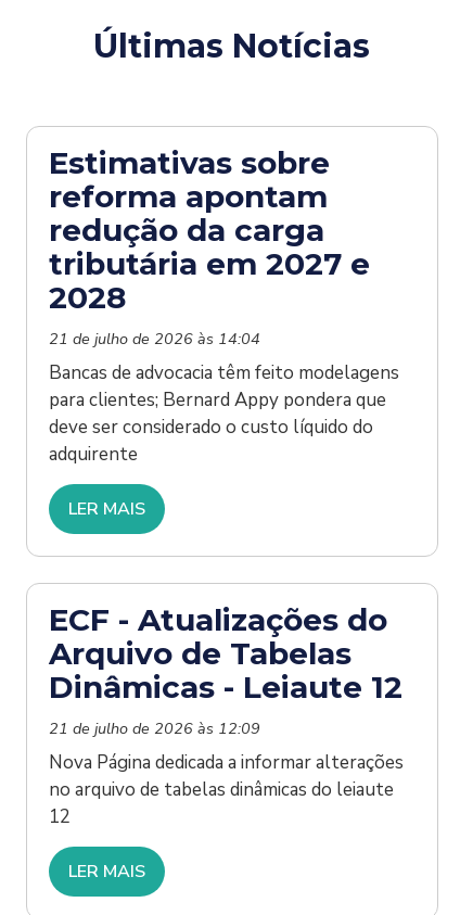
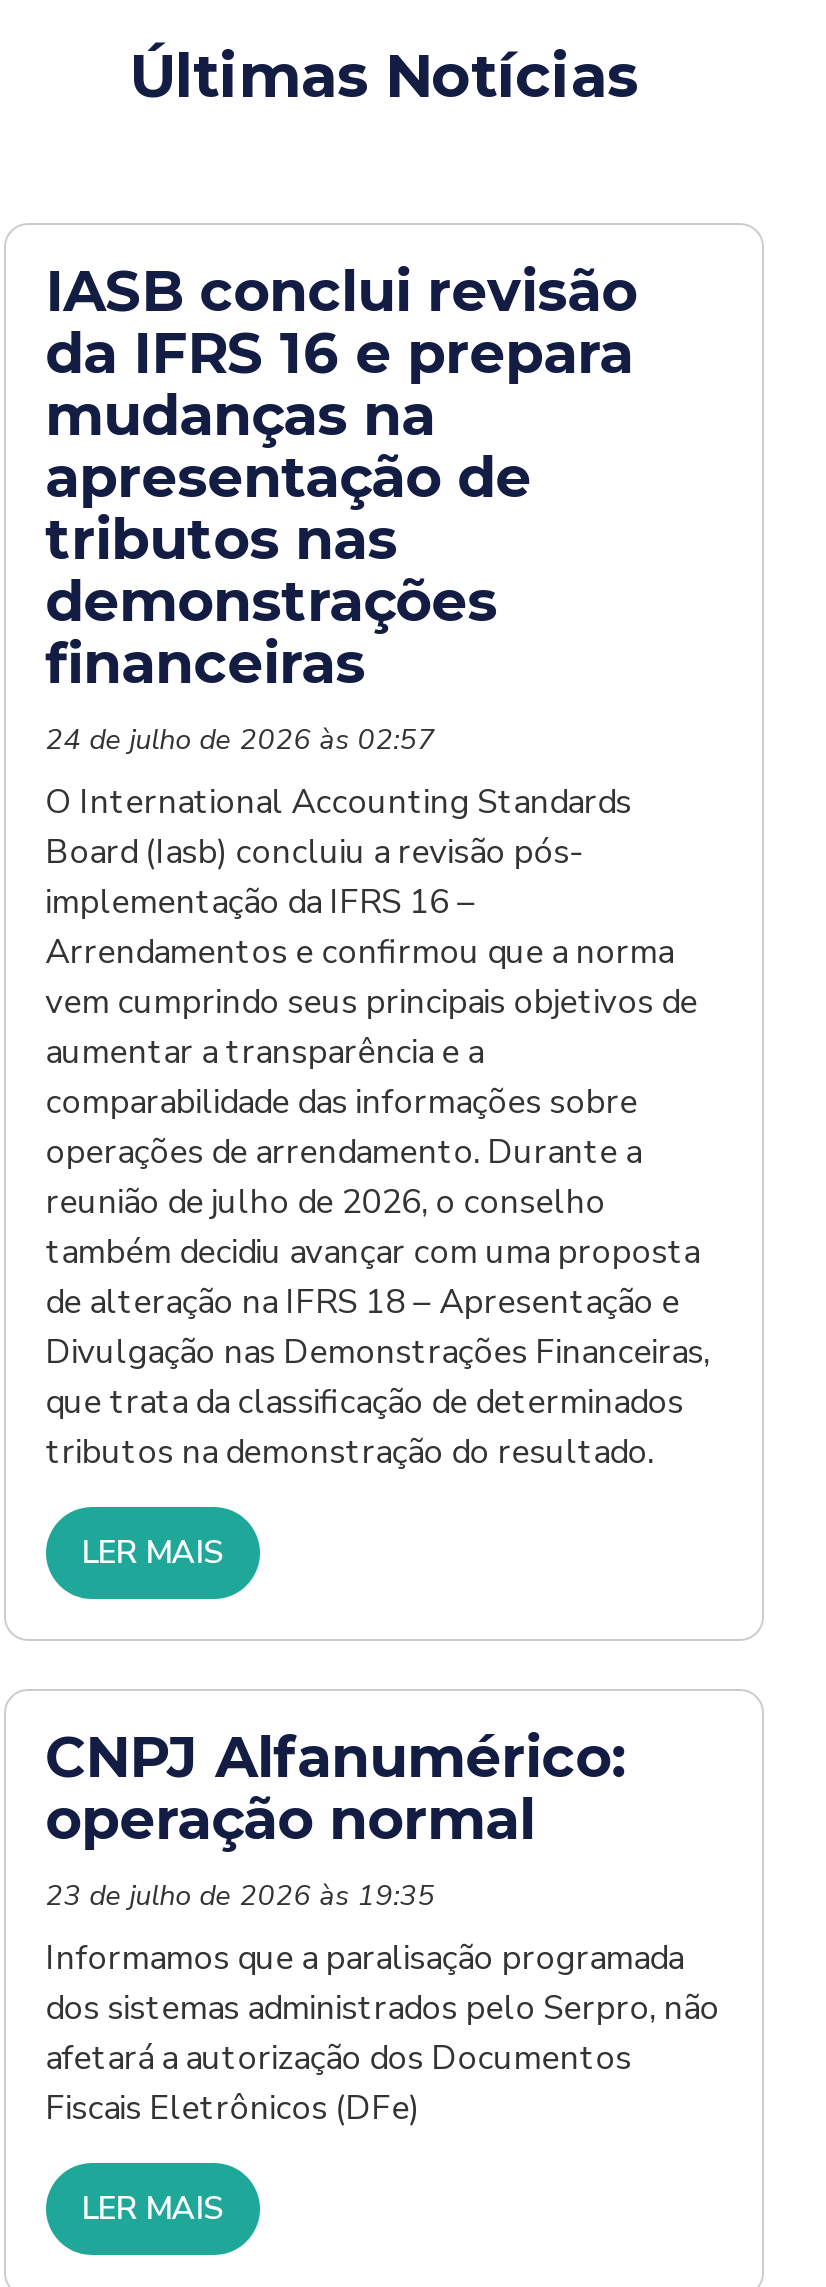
[48,145,399,467] Estimativas sobre | reforma apontam | redução da carga | tributária em 2027 e | 2028 | 21 de julho de 2026 às 14:04 | Bancas de advocacia têm feito modelagens | para clientes; Bernard Appy pondera que | deve ser considerado o custo líquido do | adquirente -> [45,256,709,1474] IASB conclui revisão | da IFRS 16 e prepara | mudanças na | apresentação de | tributos nas | demonstrações | financeiras | 24 de julho de 2026 às 02:57 | O International Accounting Standards | Board (Iasb) concluiu a revisão pós- | implementação da IFRS 16 – | Arrendamentos e confirmou que a norma | vem cumprindo seus principais objetivos de | aumentar a transparência e a | comparabilidade das informações sobre | operações de arrendamento. Durante a | reunião de julho de 2026, o conselho | também decidiu avançar com uma proposta | de alteração na IFRS 18 – Apresentação e | Divulgação nas Demonstrações Financeiras, | que trata da classificação de determinados | tributos na demonstração do resultado.
[48,602,403,830] ECF - Atualizações do | Arquivo de Tabelas | Dinâmicas - Leiaute 12 | 21 de julho de 2026 às 12:09 | Nova Página dedicada a informar alterações | no arquivo de tabelas dinâmicas do leiaute | 12 -> [45,1722,719,2130] CNPJ Alfanumérico: | operação normal | 23 de julho de 2026 às 19:35 | Informamos que a paralisação programada | dos sistemas administrados pelo Serpro, não | afetará a autorização dos Documentos | Fiscais Eletrônicos (DFe)

